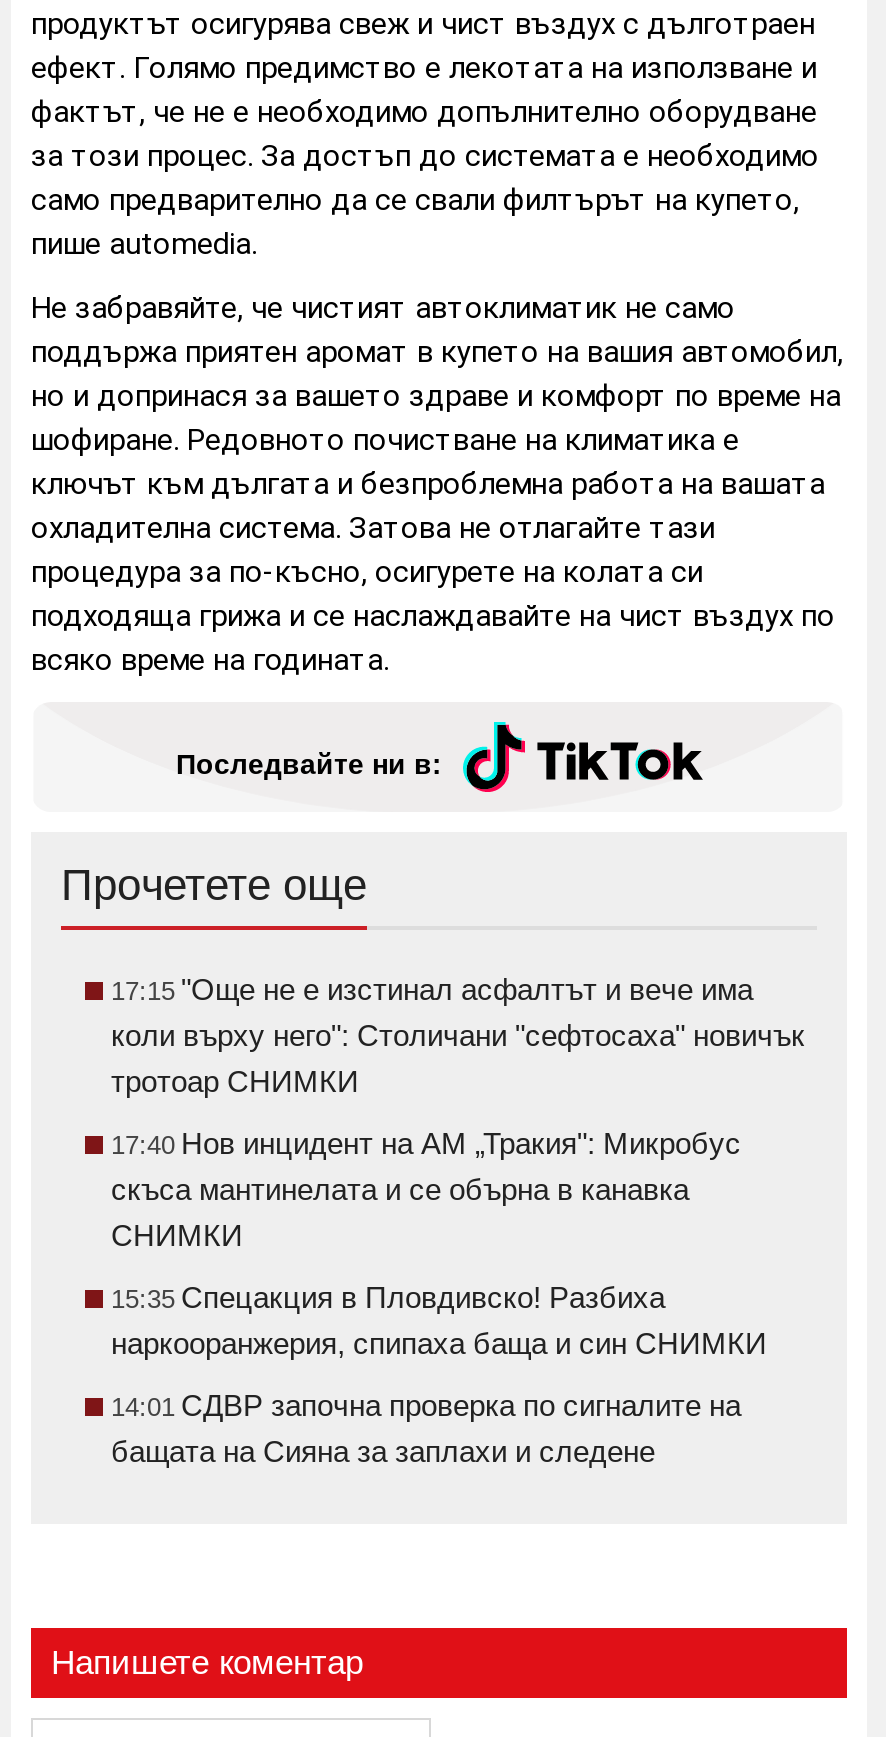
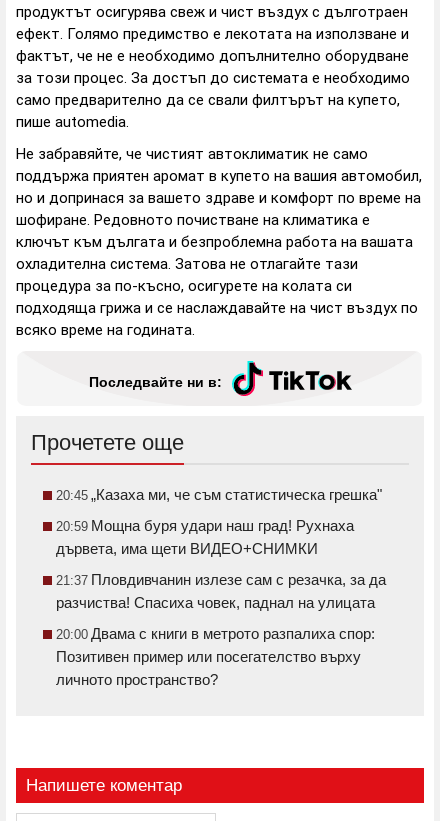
[111,971,805,1097] 17:15 "Още не е изстинал асфалтът и вече има | коли върху него": Столичани "сефтосаха" новичък | тротоар СНИМКИ -> [56,486,382,503] 20:45 „Казаха ми, че съм статистическа грешка"
[111,1125,741,1251] 17:40 Нов инцидент на АМ „Тракия": Микробус | скъса мантинелата и се обърна в канавка | СНИМКИ -> [56,517,354,557] 20:59 Мощна буря удари наш град! Рухнаха | дървета, има щети ВИДЕО+СНИМКИ
[111,1279,767,1359] 15:35 Спецакция в Пловдивско! Разбиха | наркооранжерия, спипаха баща и син СНИМКИ -> [56,571,386,611] 21:37 Пловдивчанин излезе сам с резачка, за да | разчиства! Спасиха човек, паднал на улицата
[111,1387,741,1467] 14:01 СДВР започна проверка по сигналите на | бащата на Сияна за заплахи и следене -> [56,625,375,688] 20:00 Двама с книги в метрото разпалиха спор: | Позитивен пример или посегателство върху | личното пространство?

